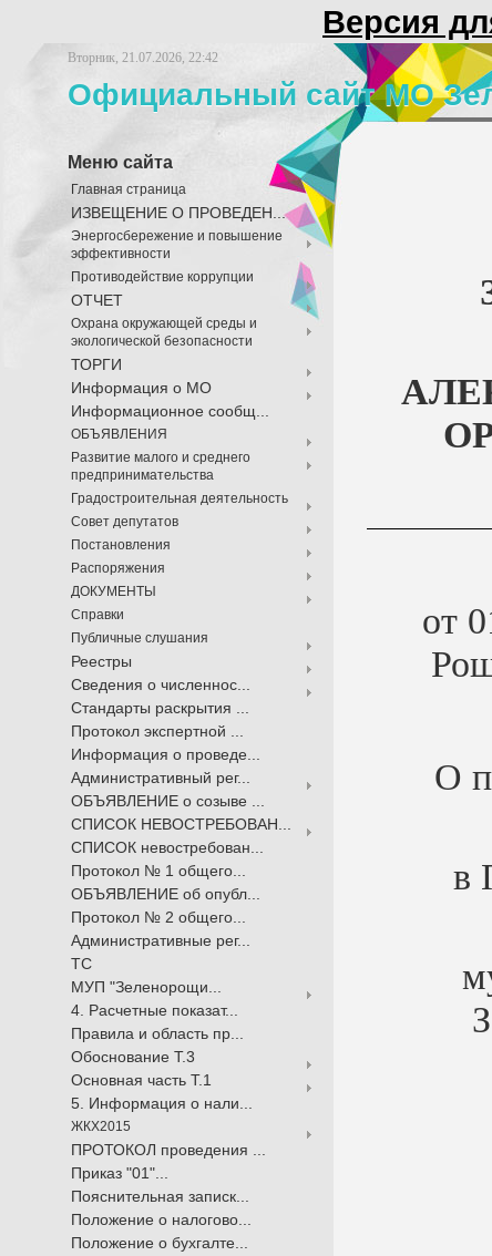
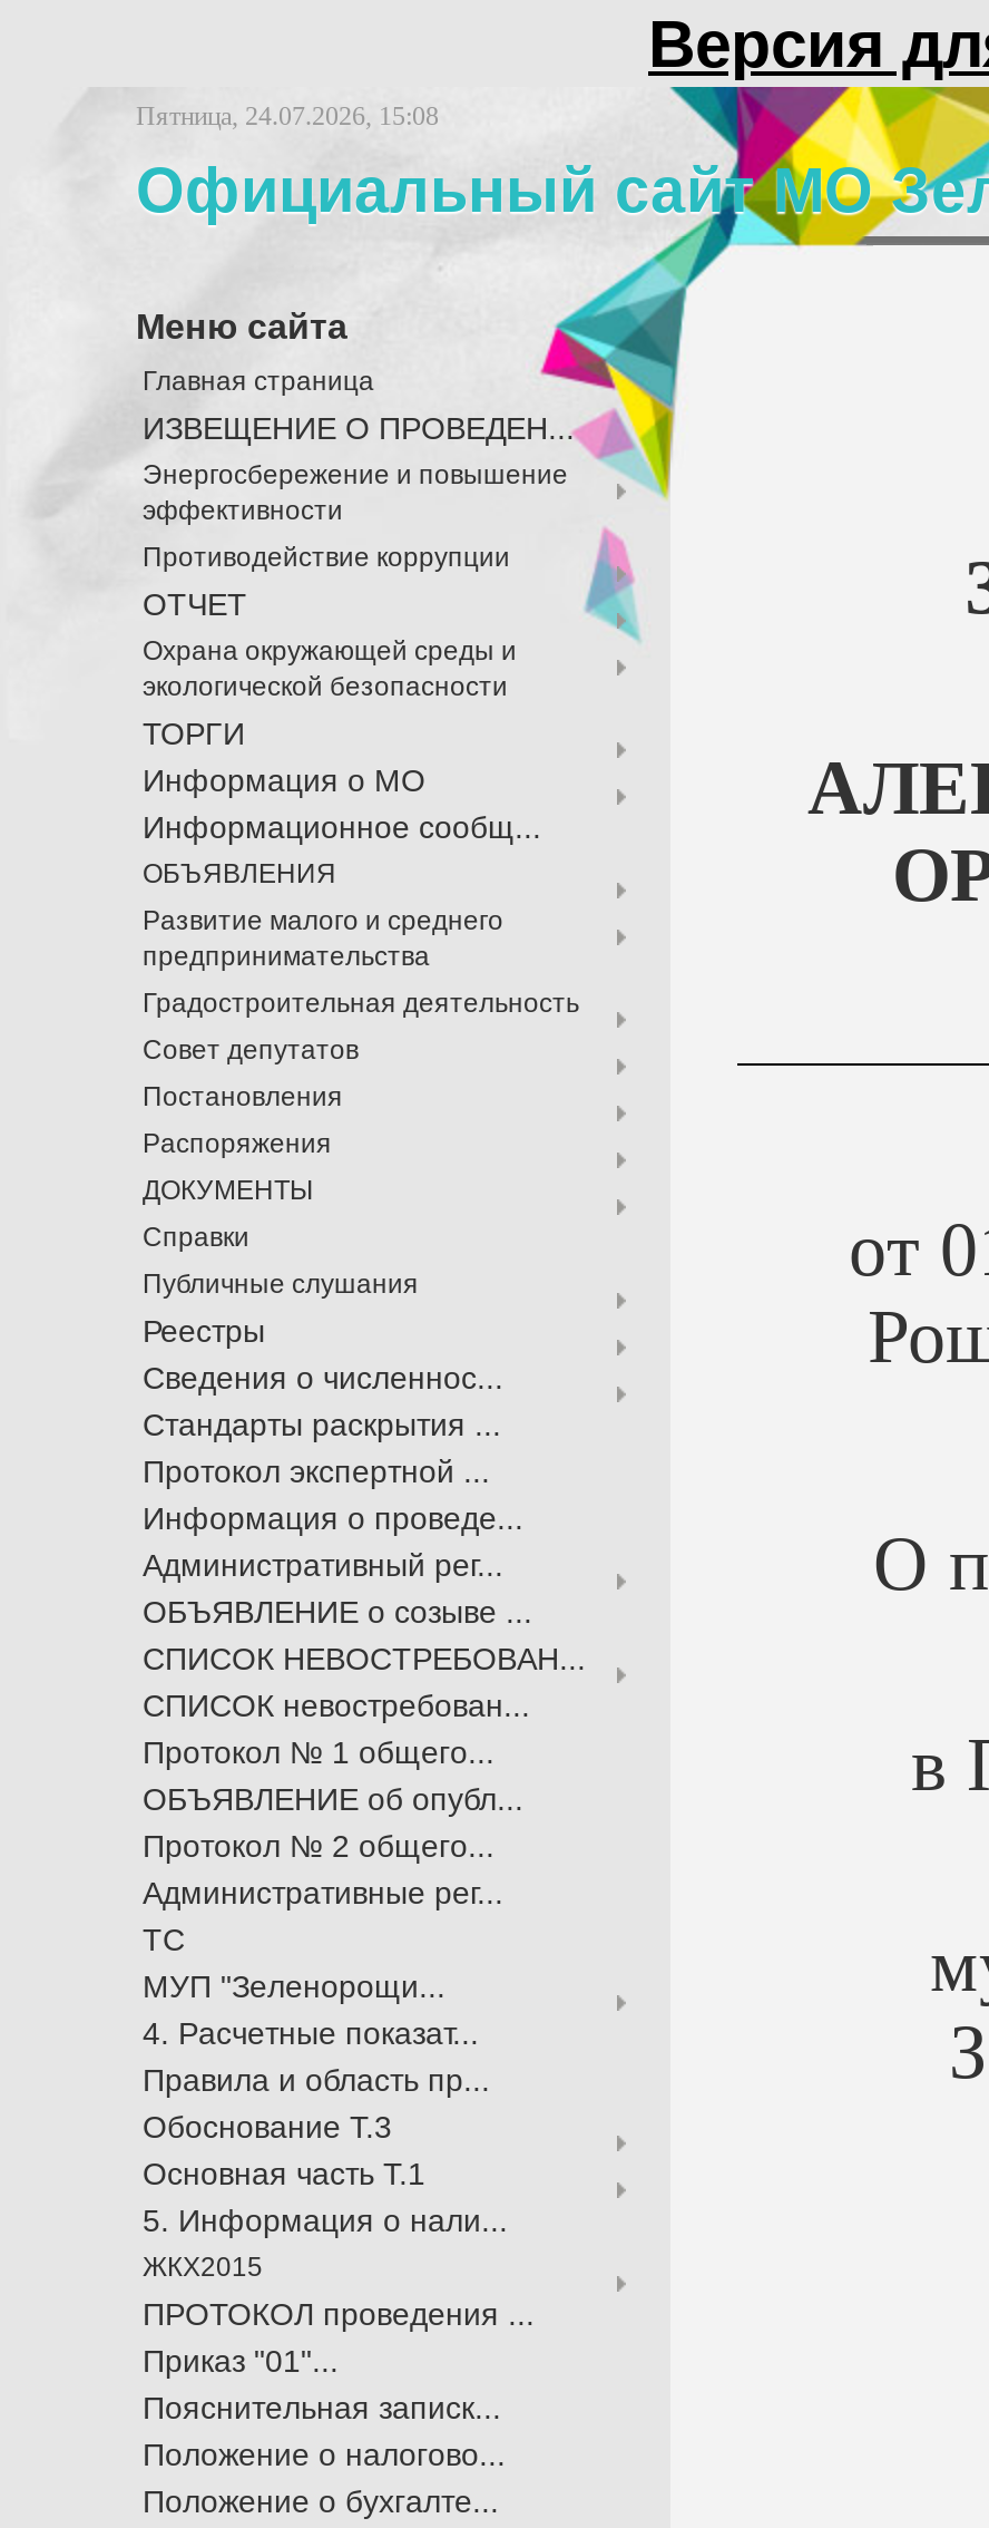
[68,50,218,65] Вторник, 21.07.2026, 22:42 -> [136,100,439,132] Пятница, 24.07.2026, 15:08

